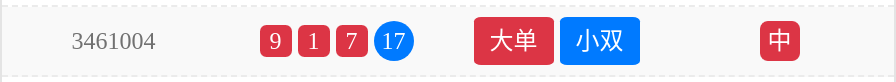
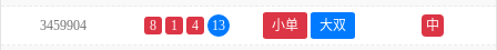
[72,27,156,55] 3461004 -> [40,18,86,33] 3459904
[270,27,282,55] 9 -> [150,18,156,33] 8
[346,27,358,55] 7 -> [192,18,198,33] 4
[382,27,406,55] 17 -> [212,18,225,33] 13
[490,27,538,55] 大单 -> [272,18,298,33] 小单
[576,27,624,55] 小双 -> [319,18,346,33] 大双

